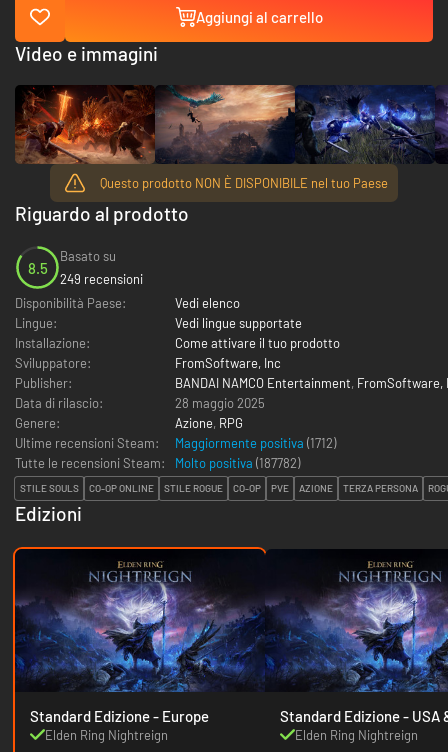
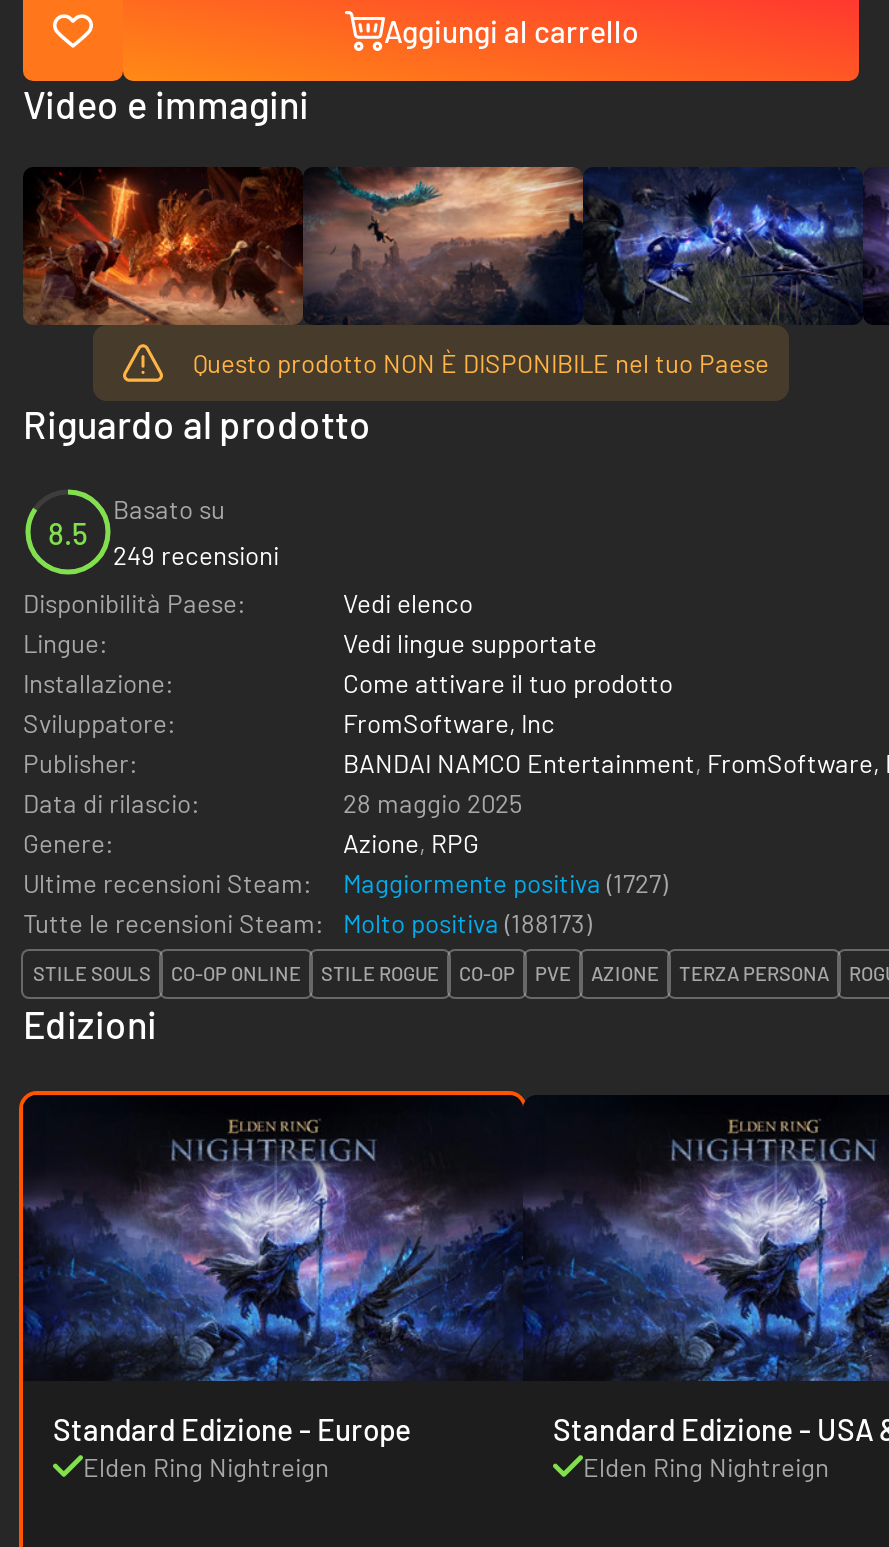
[175,434,336,450] Maggiormente positiva (1712) -> [343,866,667,898] Maggiormente positiva (1727)
[175,454,300,470] Molto positiva (187782) -> [343,906,591,938] Molto positiva (188173)

